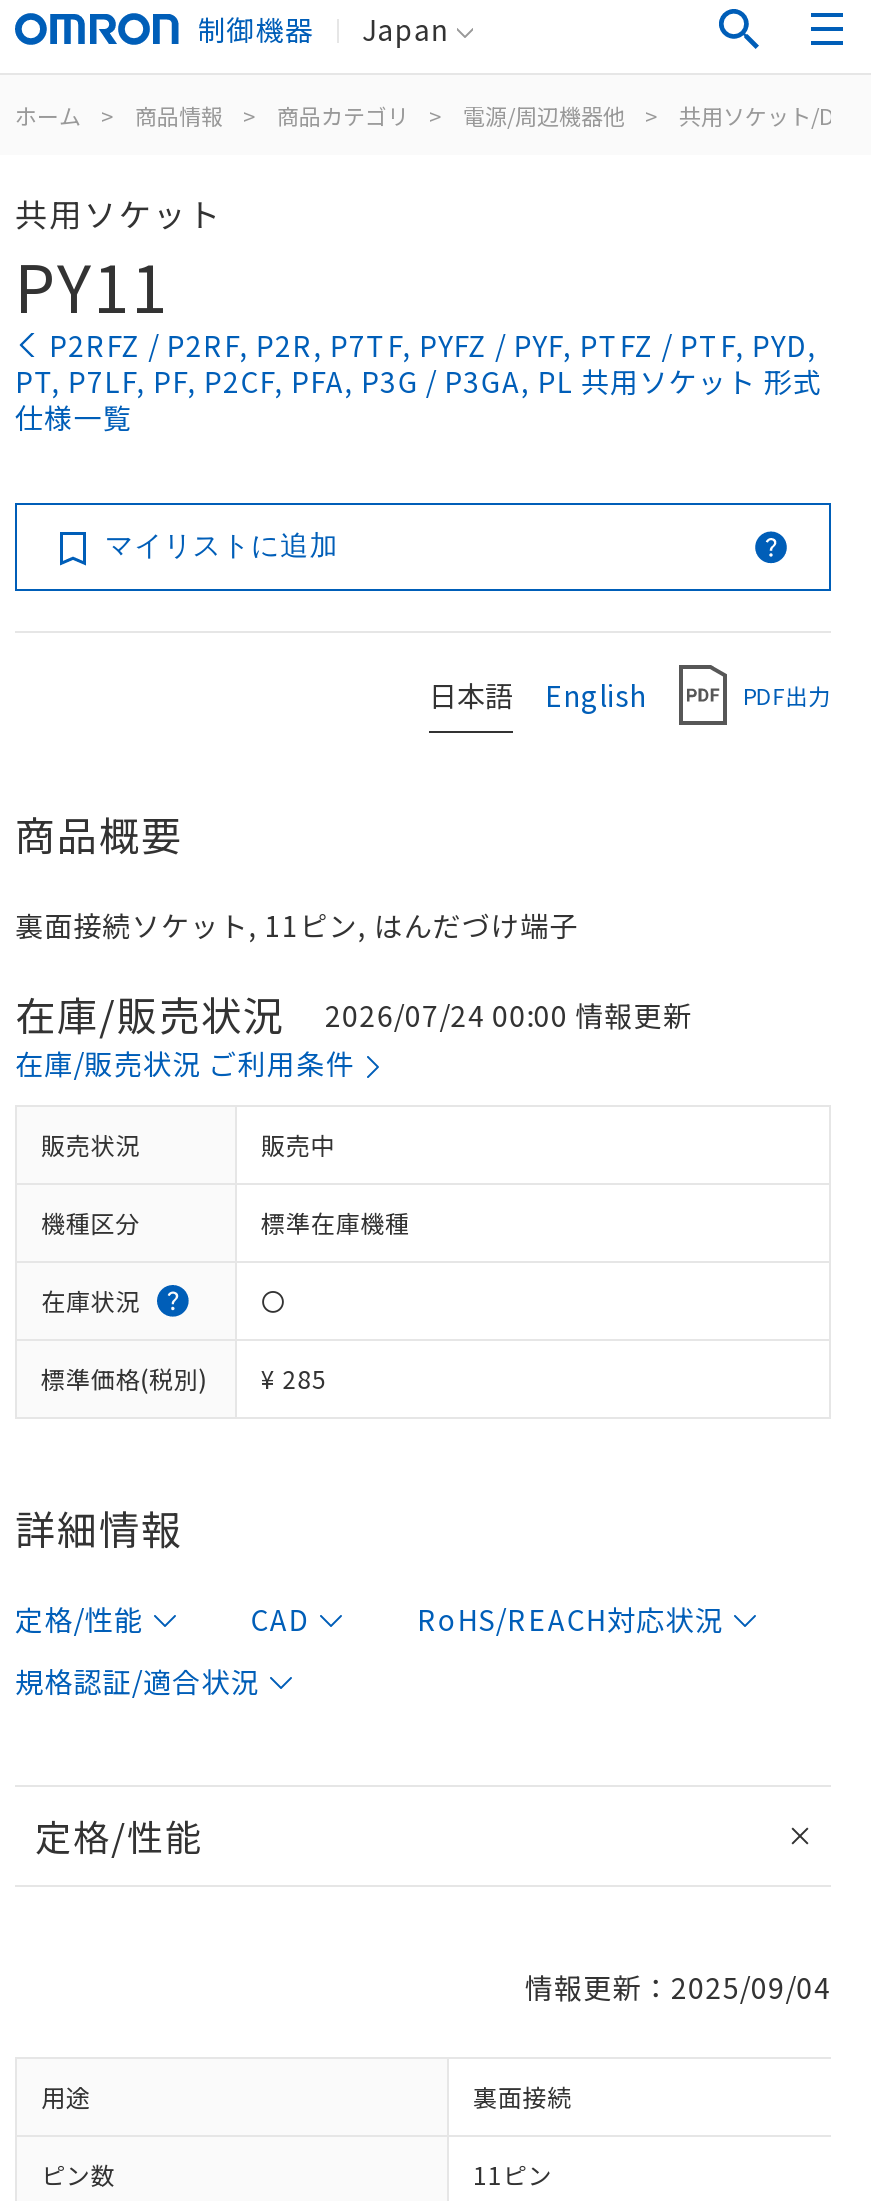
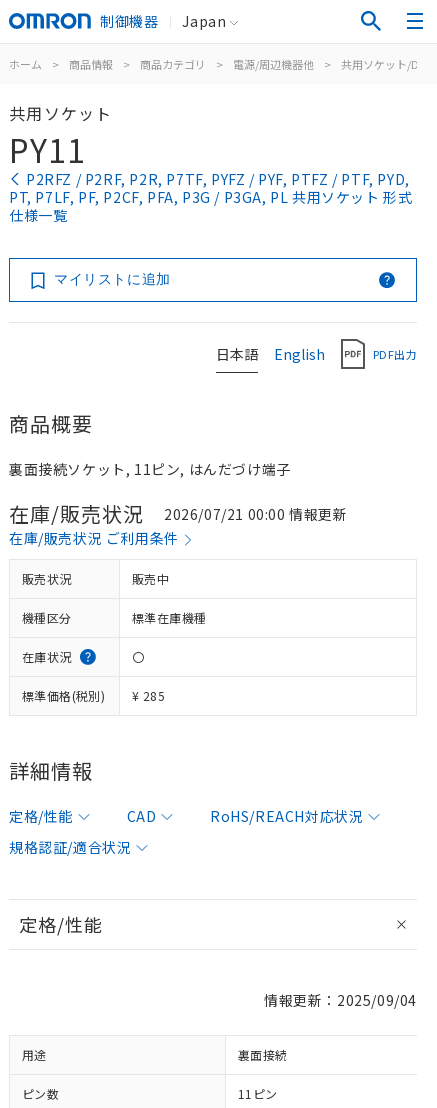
[15,985,692,1043] 在庫/販売状況 2026/07/24 00:00 情報更新 -> [9,499,348,528] 在庫/販売状況 2026/07/21 00:00 情報更新

